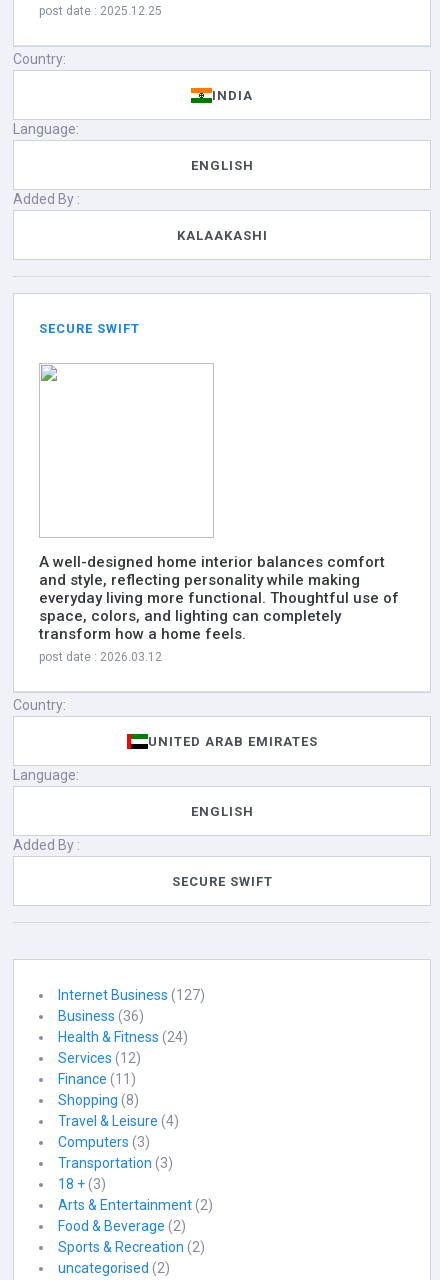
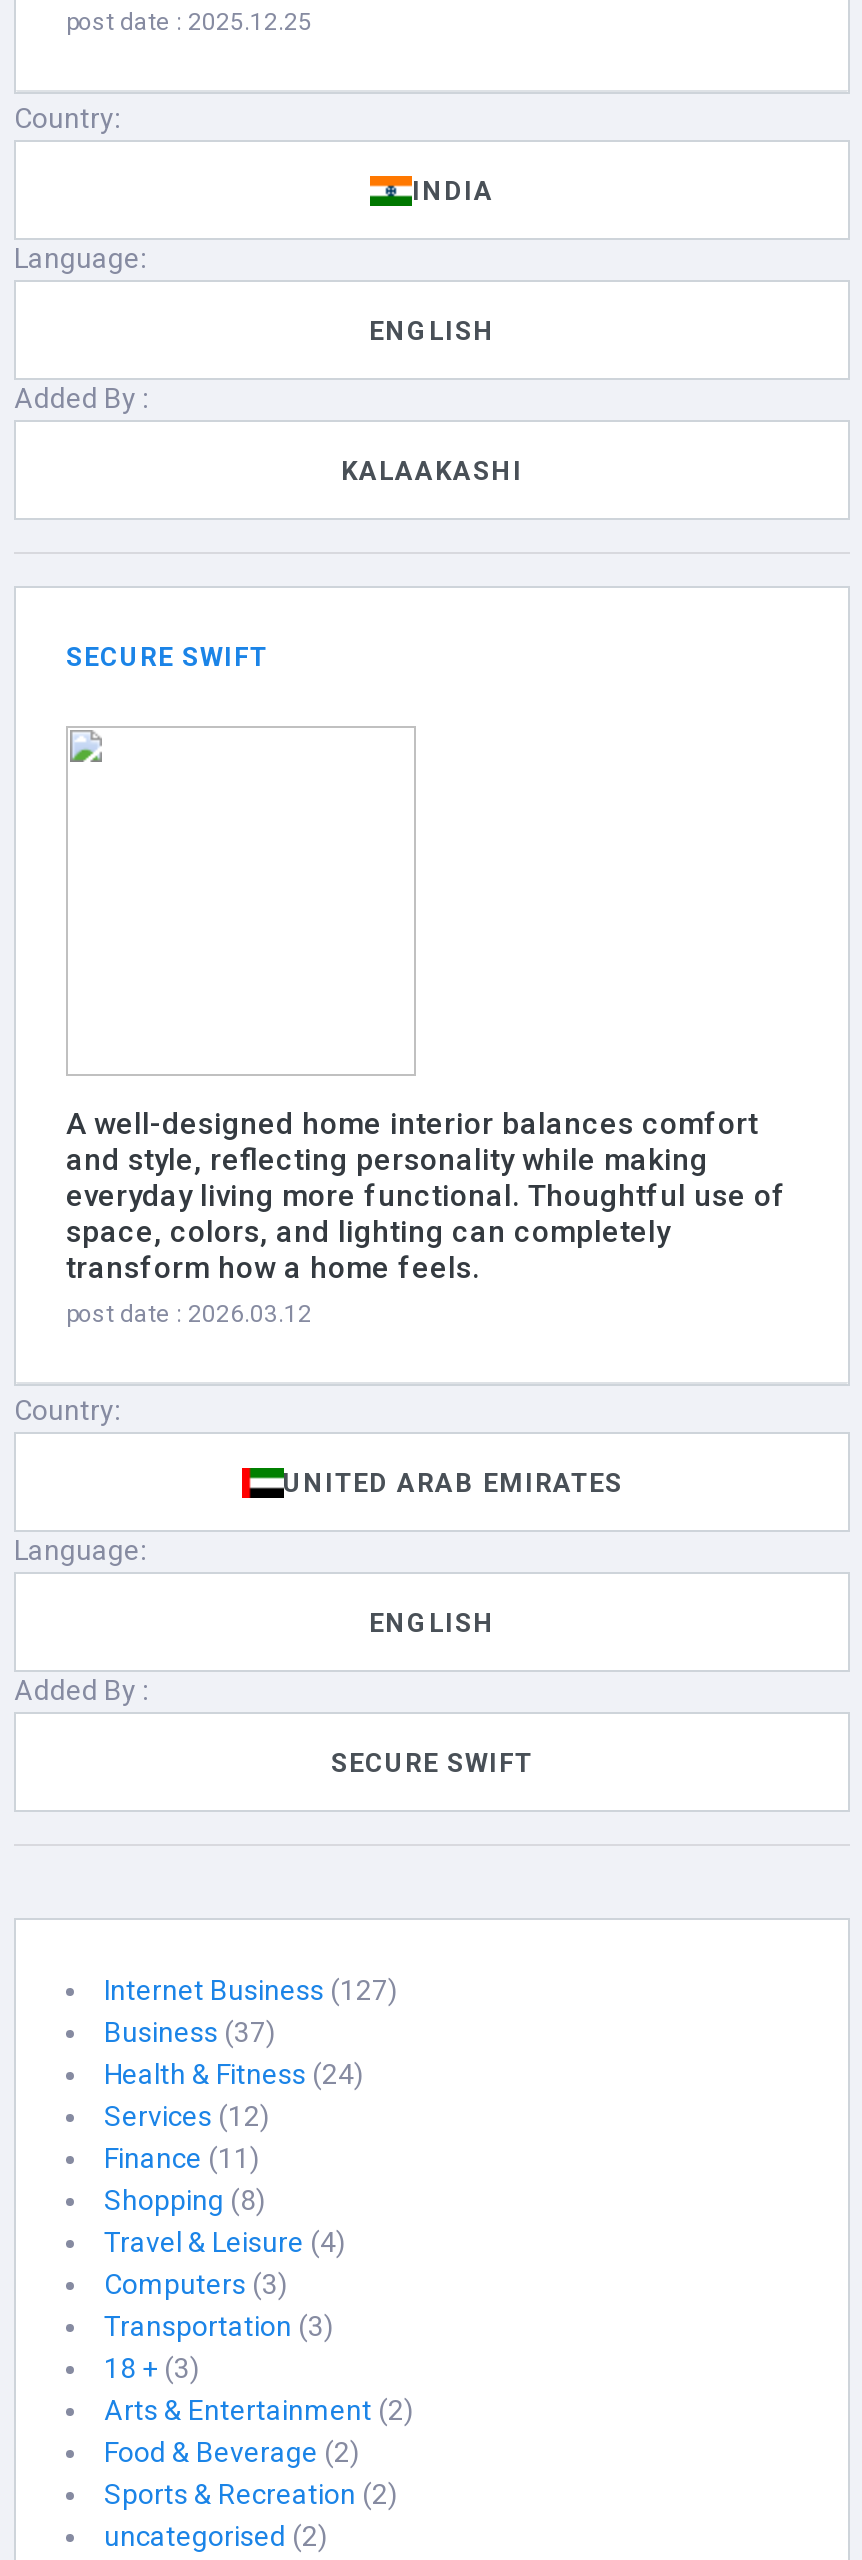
[58,1008,144,1024] Business (36) -> [104,2016,276,2048] Business (37)

